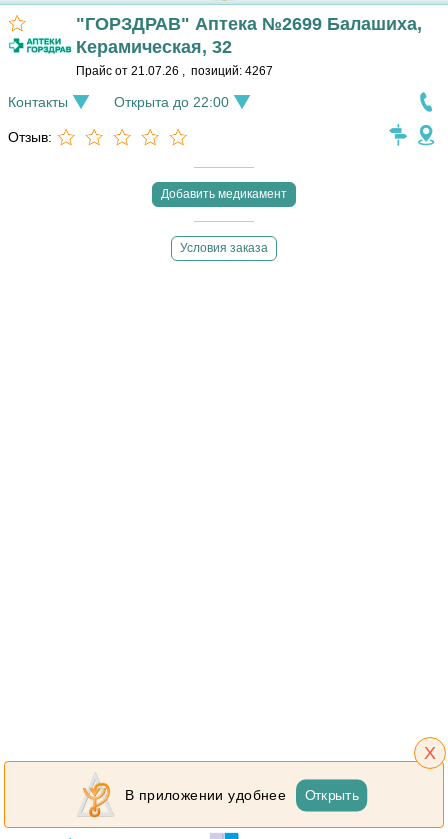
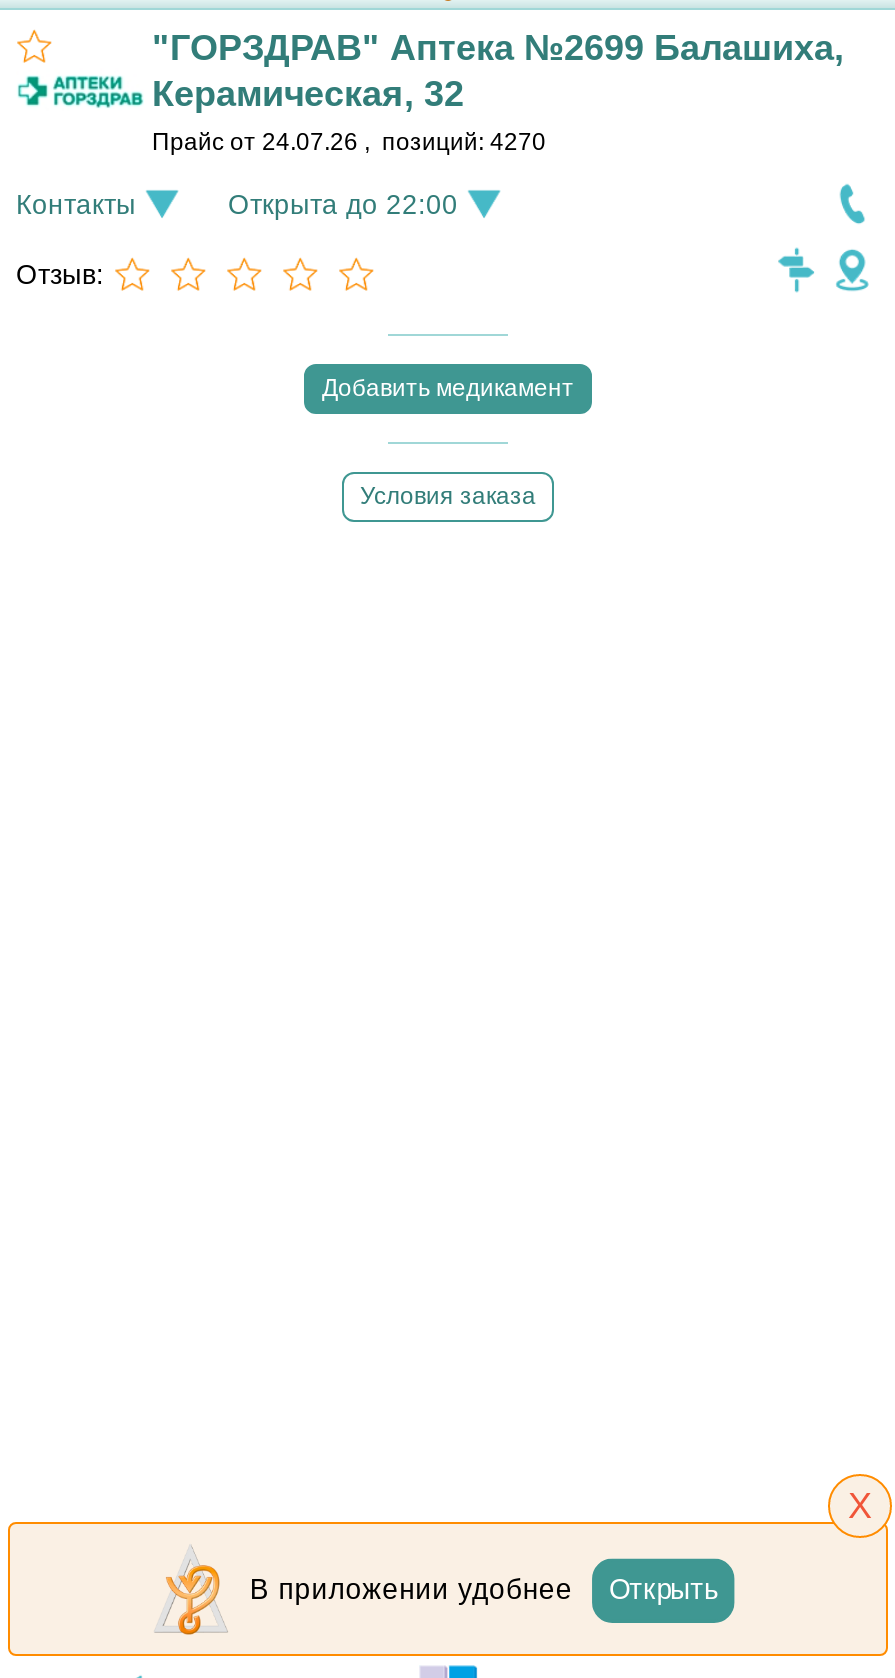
[76,64,273,78] Прайс от 21.07.26 , позиций: 4267 -> [152,128,546,156] Прайс от 24.07.26 , позиций: 4270

